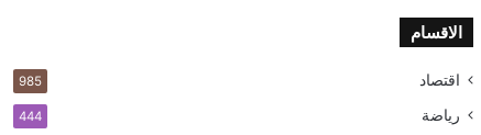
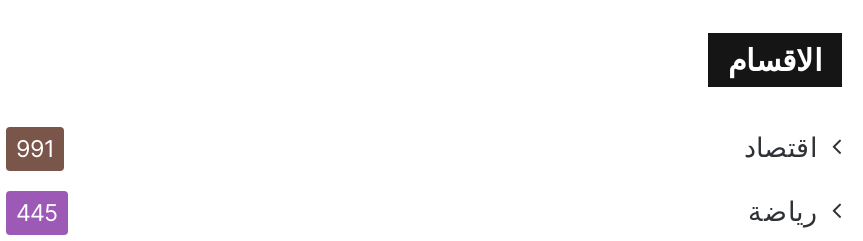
[19,73,42,89] 985 -> [16,135,54,163] 991
[19,108,42,124] 444 -> [16,199,58,227] 445

